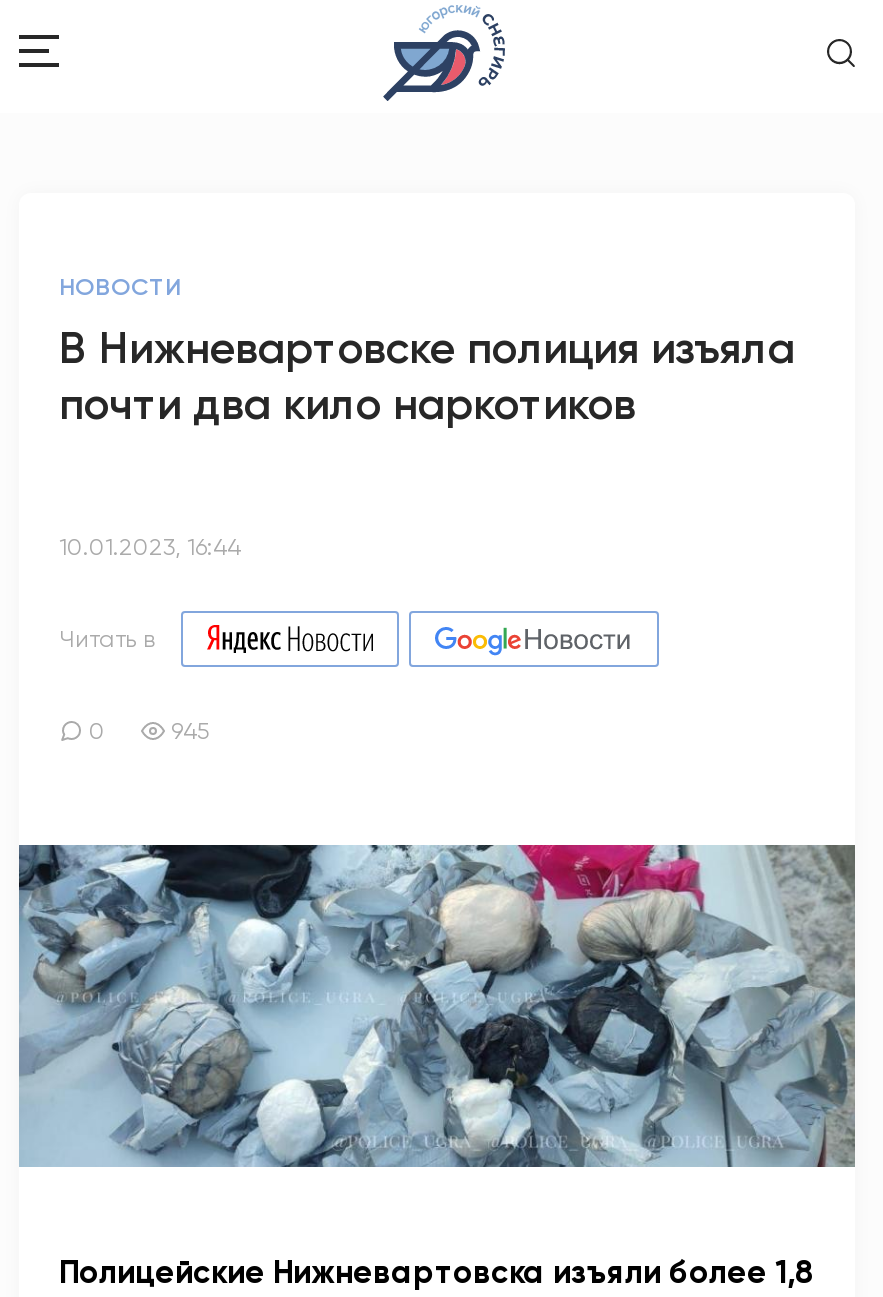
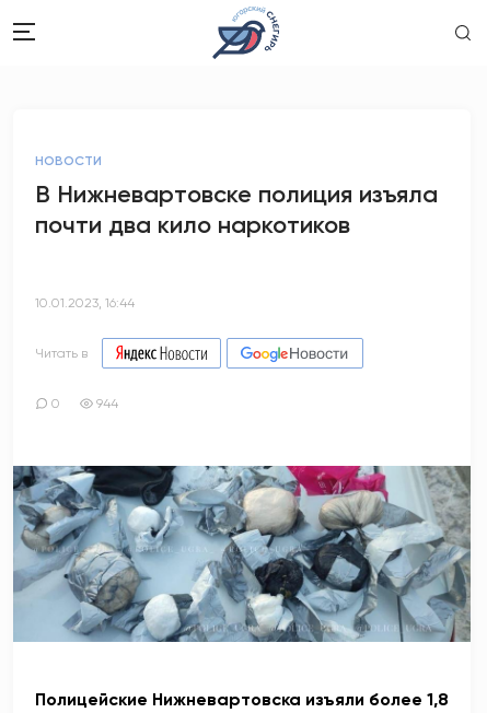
[171,717,209,745] 945 -> [96,396,118,411] 944

